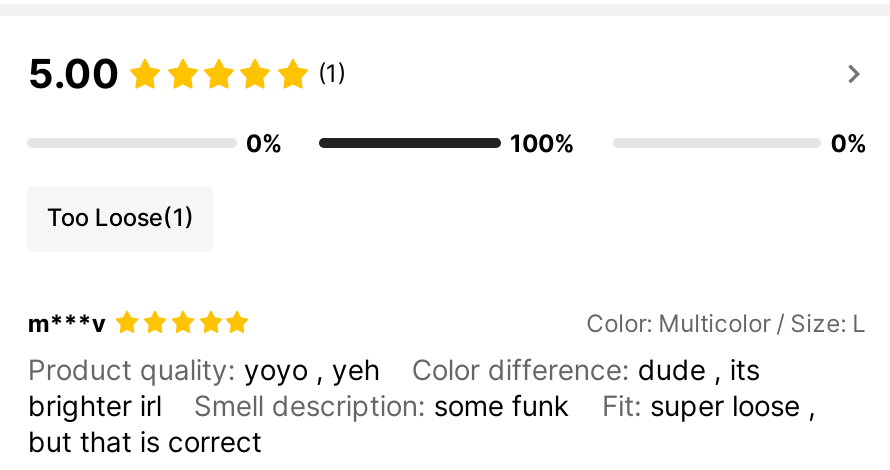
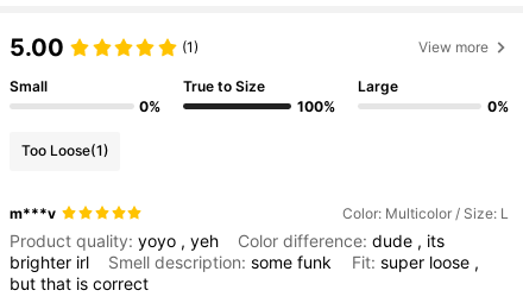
none -> [10,38,489,95] View more | Small
none -> [184,77,266,95] True to Size
none -> [357,77,398,95] Large

